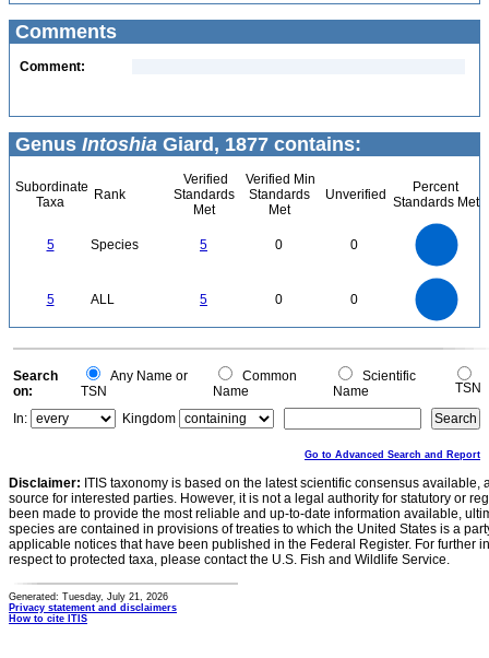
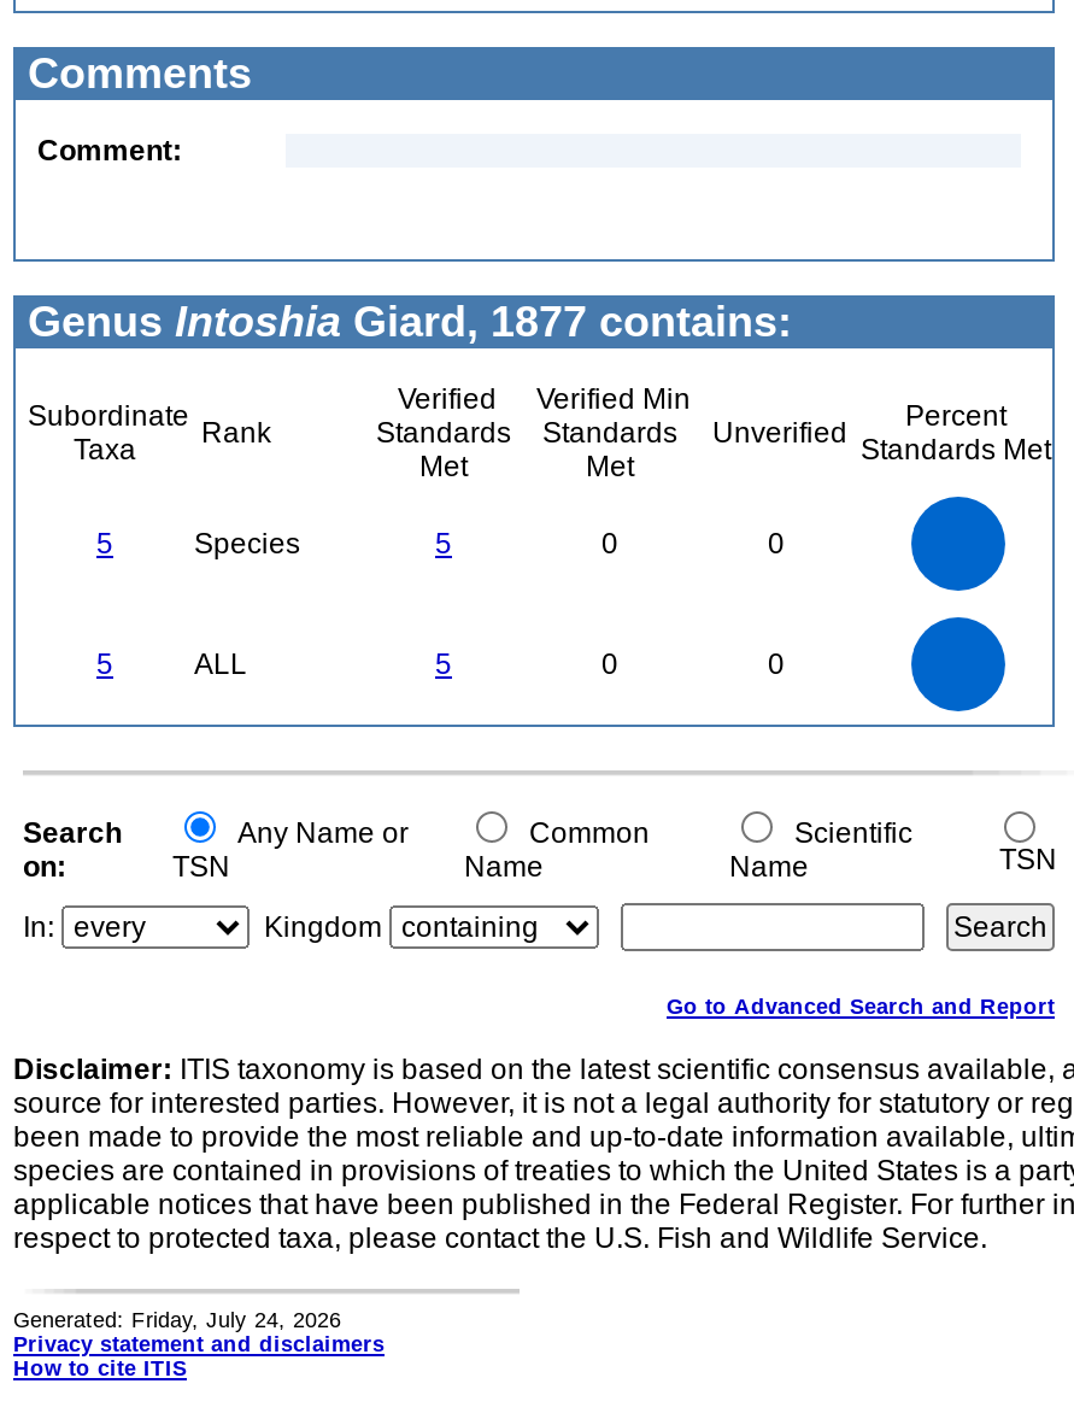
[9,591,168,602] Generated: Tuesday, July 21, 2026 -> [13,1308,341,1332] Generated: Friday, July 24, 2026

